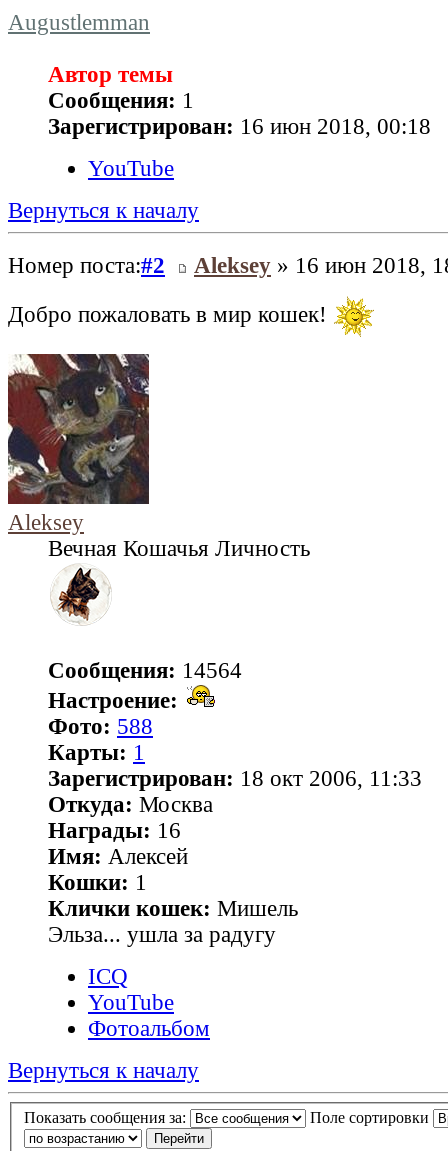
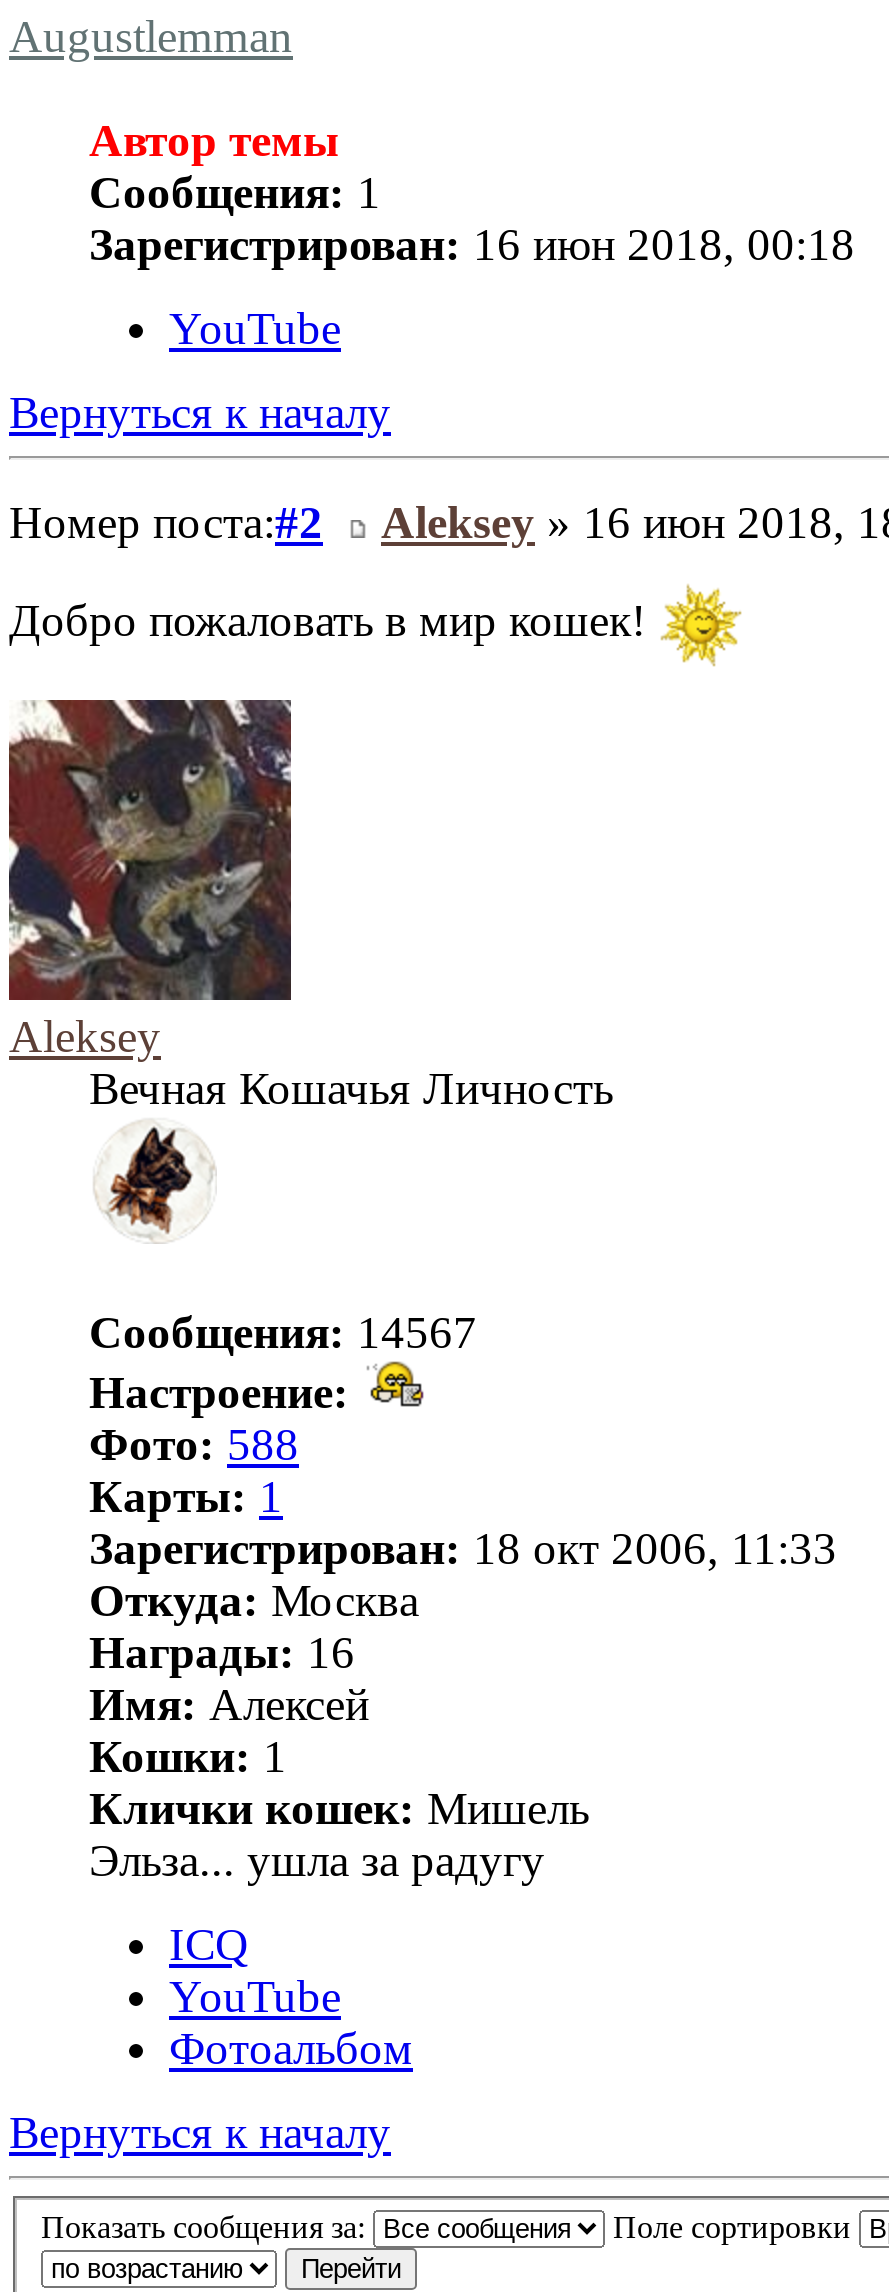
[48,658,242,683] Сообщения: 14564 -> [89,1308,477,1358] Сообщения: 14567

